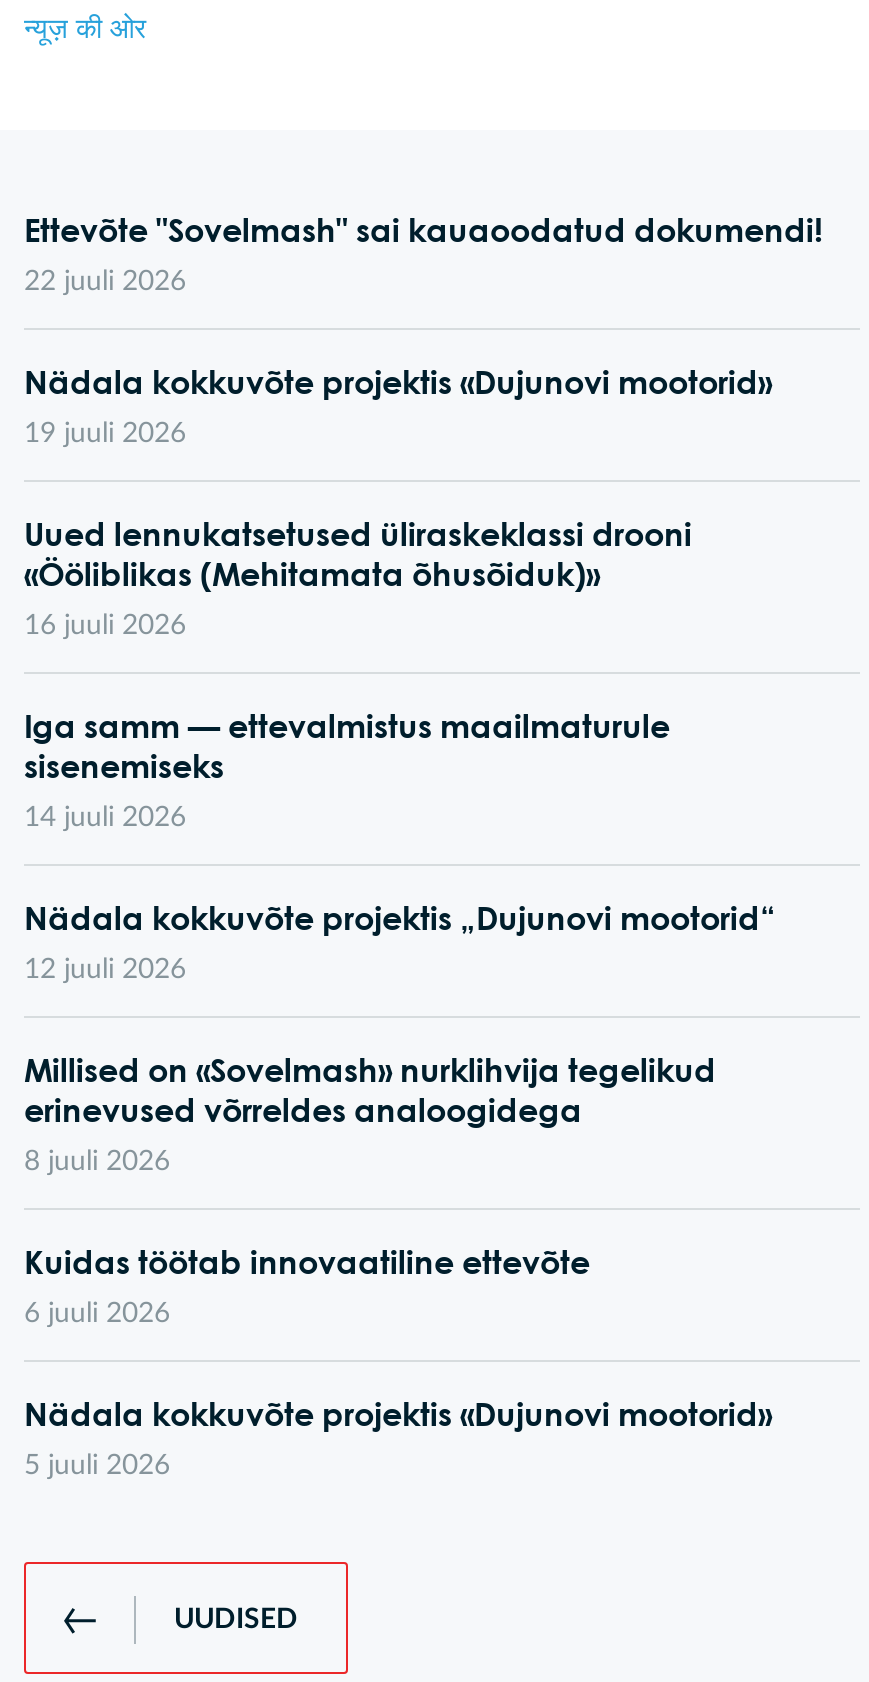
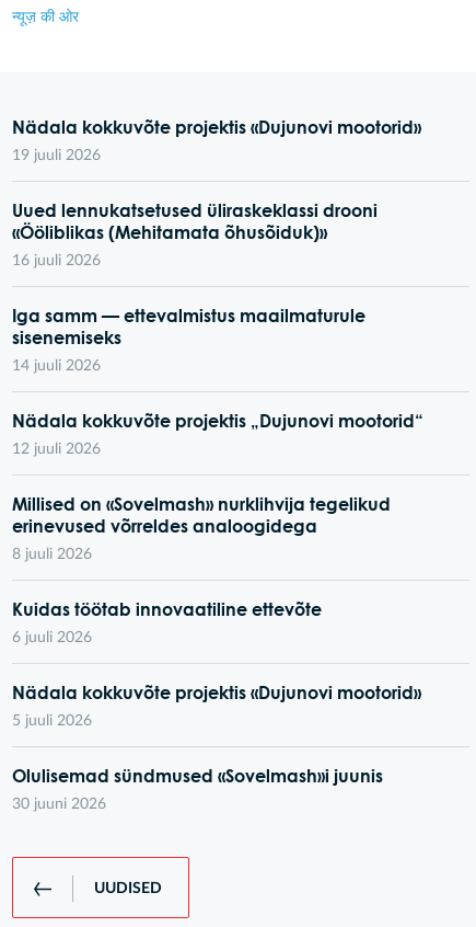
[24,210,822,296] Ettevõte "Sovelmash" sai kauaoodatud dokumendi! | 22 juuli 2026 -> none
moved [24,362,776,1480] -> [12,116,423,729]: Nädala kokkuvõte projektis «Dujunovi mootorid» | 19 juuli 2026 | Uued lennukatsetused üliraskeklassi drooni | ... | Nädala kokkuvõte projektis «Dujunovi mootorid» | 5 juuli 2026
none -> [12,765,383,812] Olulisemad sündmused «Sovelmash»i juunis | 30 juuni 2026

